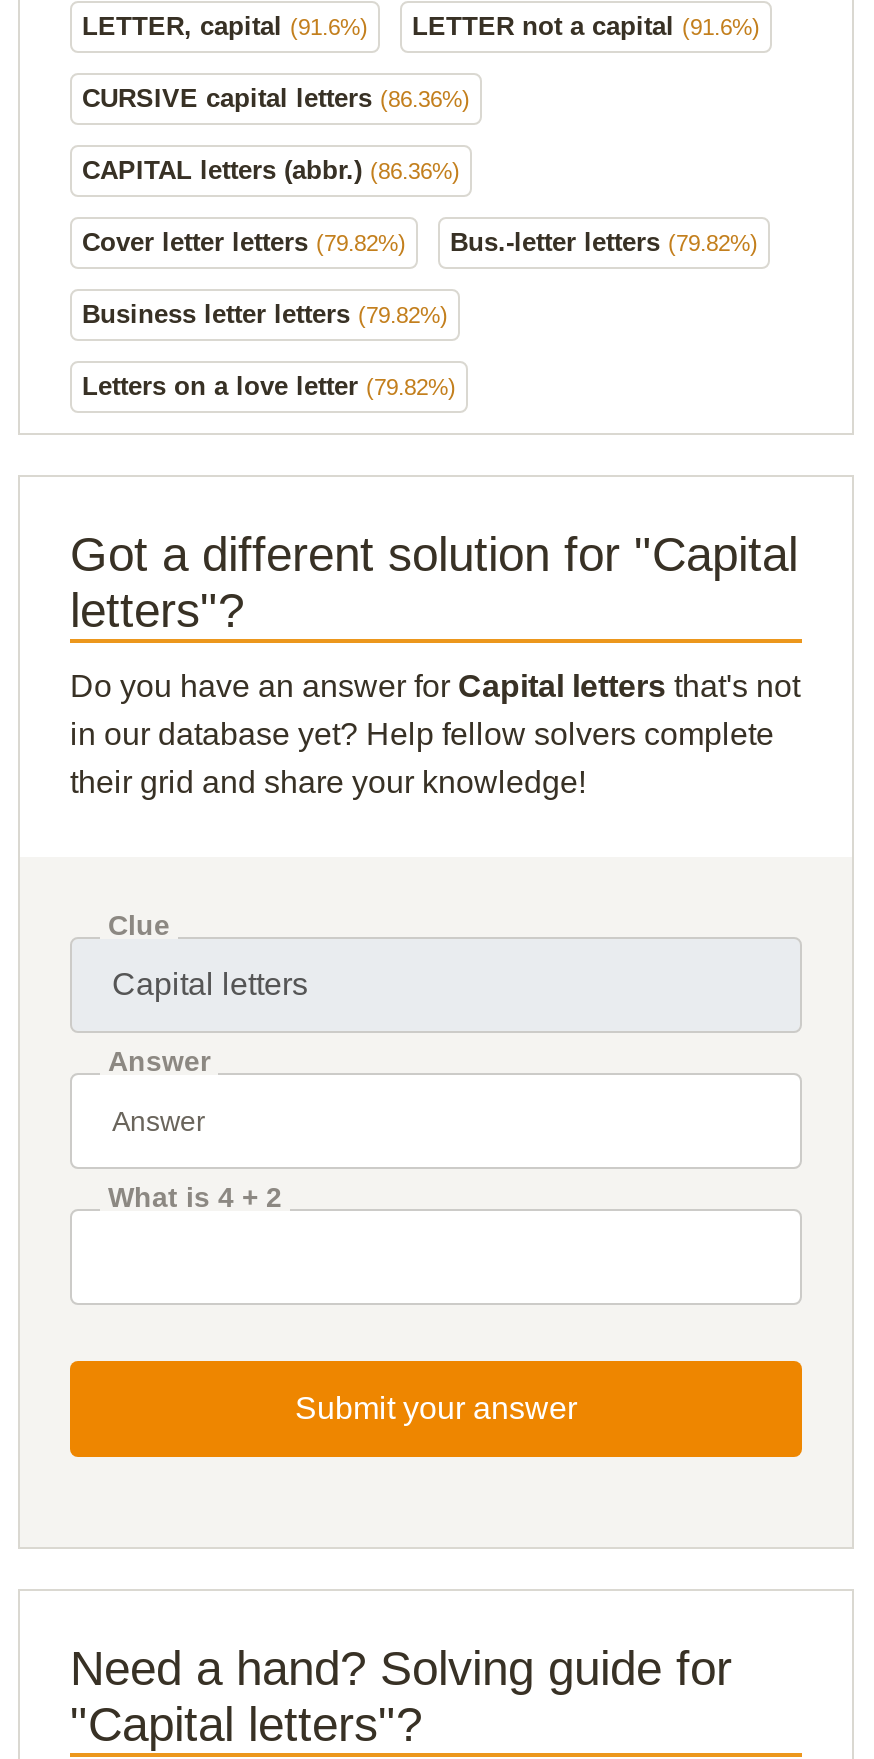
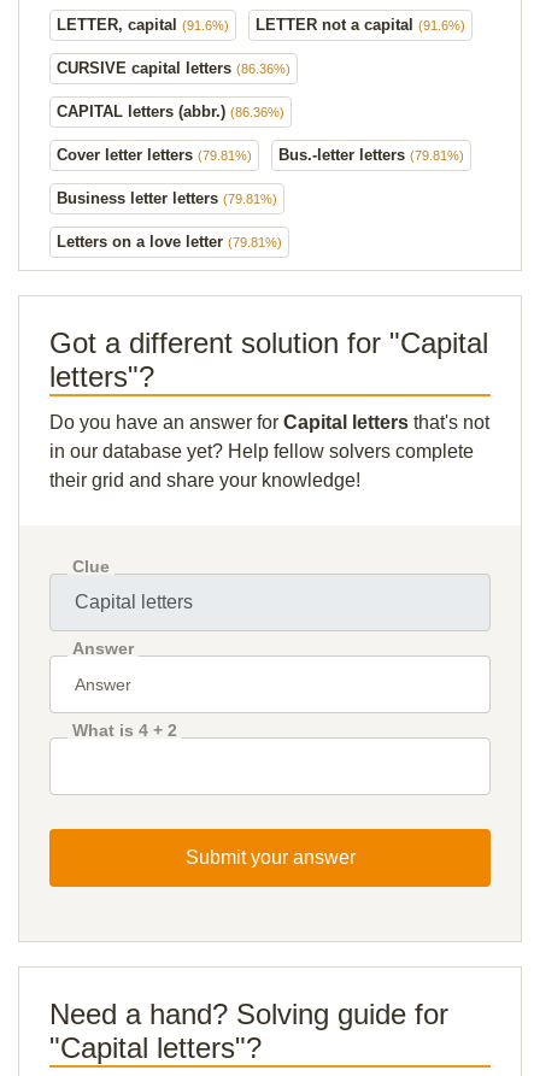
[82,226,406,256] Cover letter letters (79.82%) -> [57,145,252,163] Cover letter letters (79.81%)
[450,226,758,256] Bus.-letter letters (79.82%) -> [278,145,464,163] Bus.-letter letters (79.81%)
[82,298,448,328] Business letter letters (79.82%) -> [57,189,277,207] Business letter letters (79.81%)
[82,370,456,400] Letters on a love letter (79.82%) -> [57,232,282,250] Letters on a love letter (79.81%)

